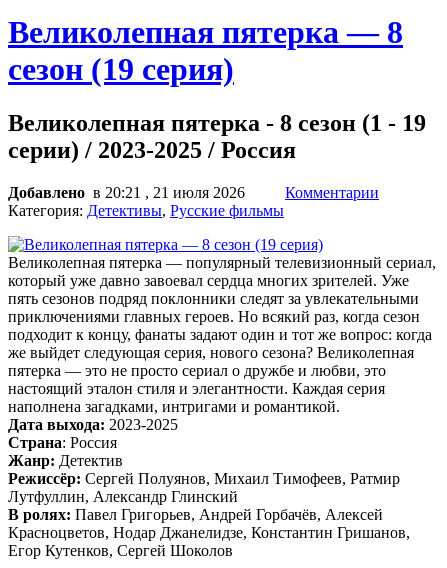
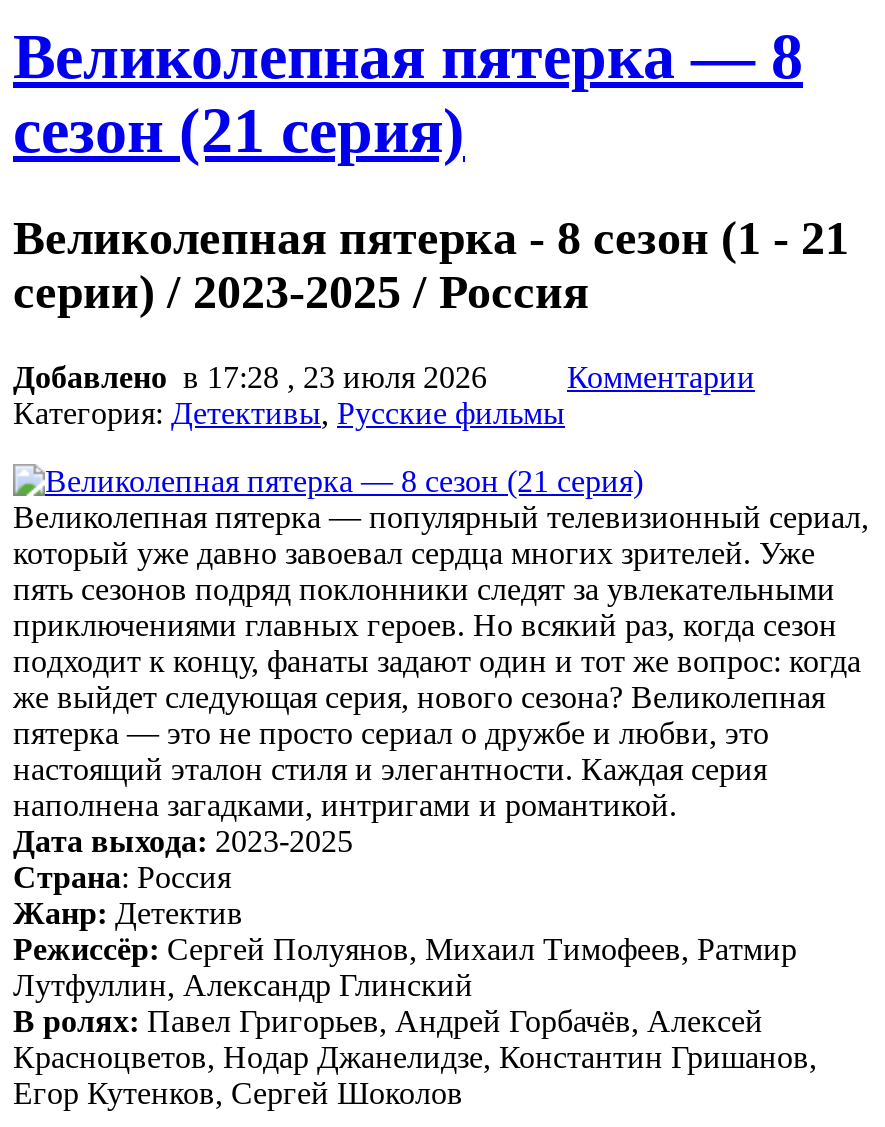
[8,51,234,87] сезон (19 серия) -> [13,95,465,167] сезон (21 серия)
[8,110,426,136] Великолепная пятерка - 8 сезон (1 - 19 -> [13,212,849,264] Великолепная пятерка - 8 сезон (1 - 21
[8,184,257,201] Добавлено в 20:21 , 21 июля 2026 -> [13,360,511,394] Добавлено в 17:28 , 23 июля 2026

